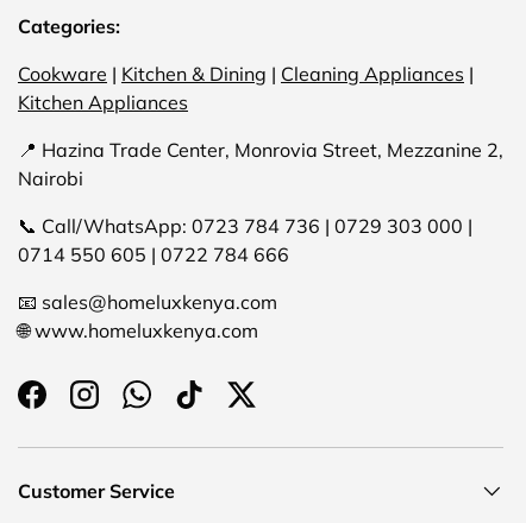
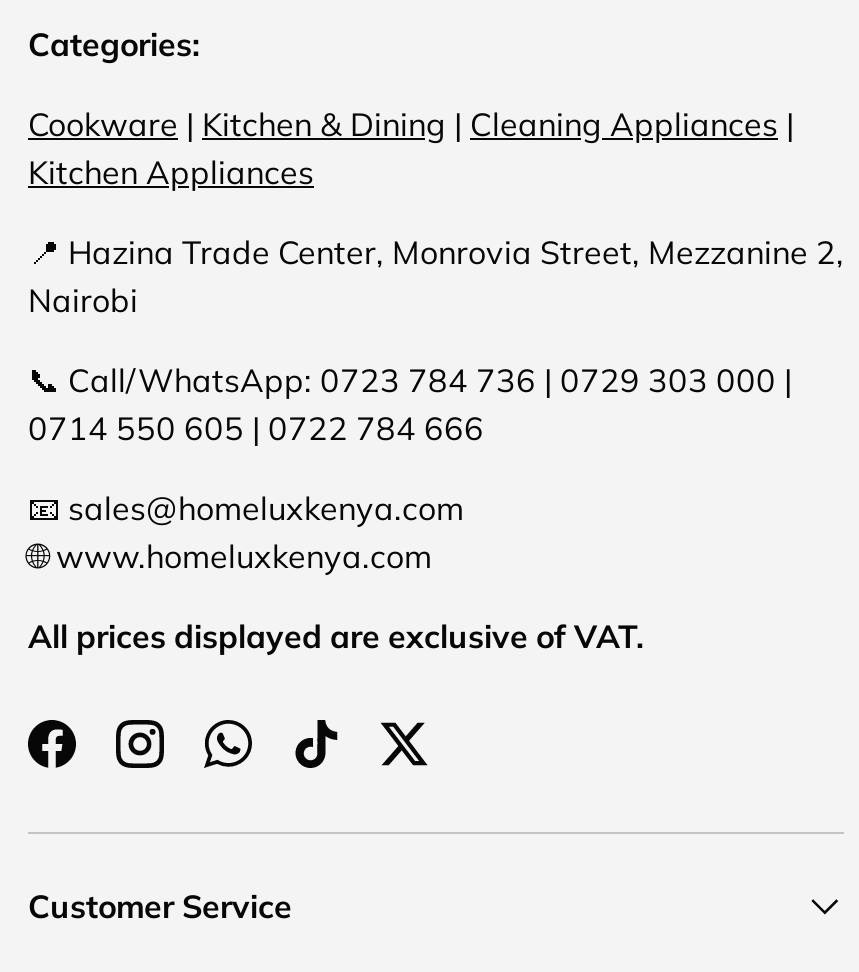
none -> [28,615,644,655] All prices displayed are exclusive of VAT.

